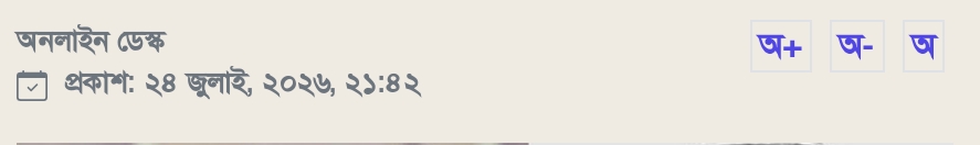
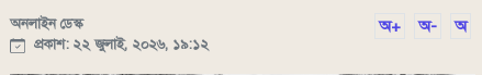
[56,65,420,102] প্রকাশ: ২৪ জুলাই, ২০২৬, ২১:৪২ -> [30,35,208,54] প্রকাশ: ২২ জুলাই, ২০২৬, ১৯:১২

